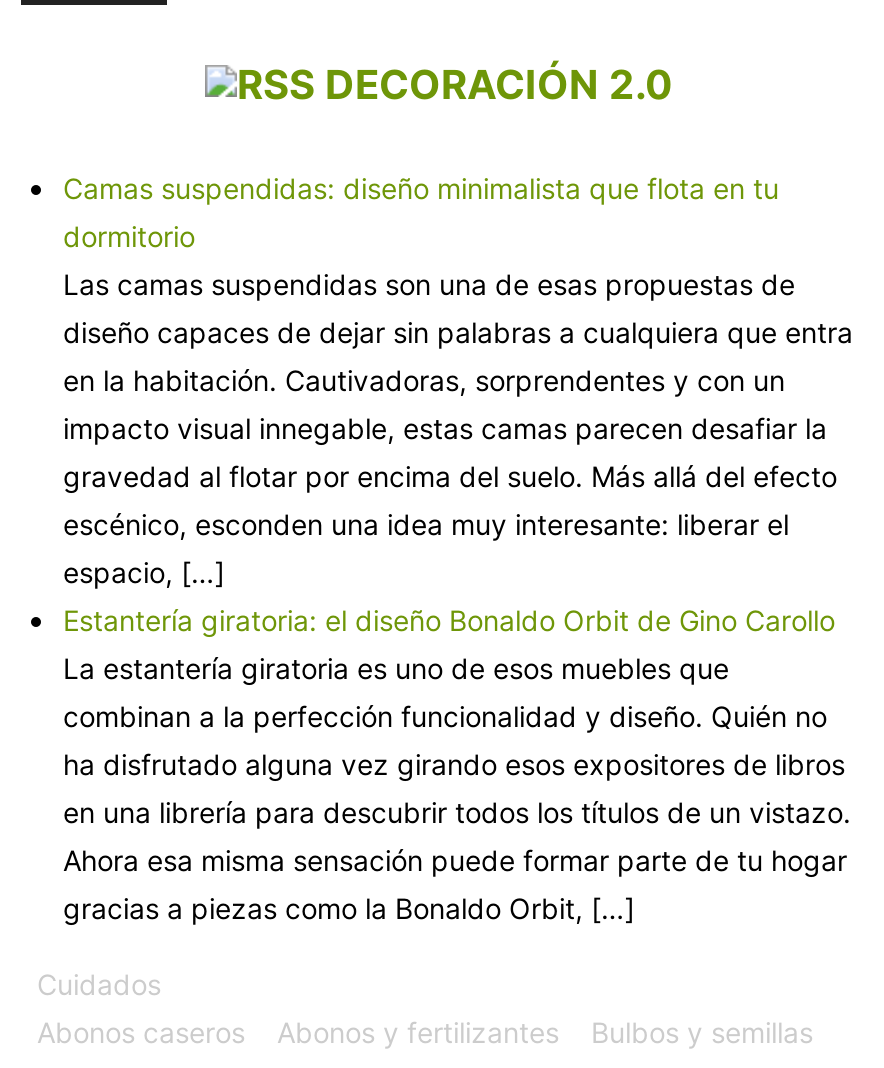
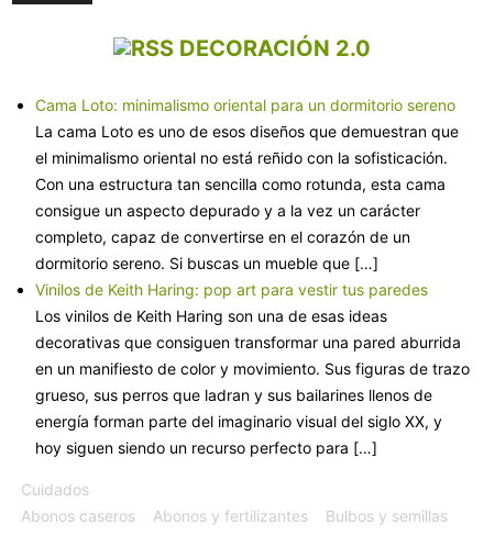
[63,172,853,926] Camas suspendidas: diseño minimalista que flota en tu | dormitorio | Las camas suspendidas son una de esas propuestas de | diseño capaces de dejar sin palabras a cualquiera que entra | en la habitación. Cautivadoras, sorprendentes y con un | impacto visual innegable, estas camas parecen desafiar la | gravedad al flotar por encima del suelo. Más allá del efecto | escénico, esconden una idea muy interesante: liberar el | espacio, […] | Estantería giratoria: el diseño Bonaldo Orbit de Gino Carollo | La estantería giratoria es uno de esos muebles que | combinan a la perfección funcionalidad y diseño. Quién no | ha disfrutado alguna vez girando esos expositores de libros | en una librería para descubrir todos los títulos de un vistazo. | Ahora esa misma sensación puede formar parte de tu hogar | gracias a piezas como la Bonaldo Orbit, […] -> [35,96,470,457] Cama Loto: minimalismo oriental para un dormitorio sereno | La cama Loto es uno de esos diseños que demuestran que | el minimalismo oriental no está reñido con la sofisticación. | Con una estructura tan sencilla como rotunda, esta cama | consigue un aspecto depurado y a la vez un carácter | completo, capaz de convertirse en el corazón de un | dormitorio sereno. Si buscas un mueble que […] | Vinilos de Keith Haring: pop art para vestir tus paredes | Los vinilos de Keith Haring son una de esas ideas | decorativas que consiguen transformar una pared aburrida | en un manifiesto de color y movimiento. Sus figuras de trazo | grueso, sus perros que ladran y sus bailarines llenos de | energía forman parte del imaginario visual del siglo XX, y | hoy siguen siendo un recurso perfecto para […]

